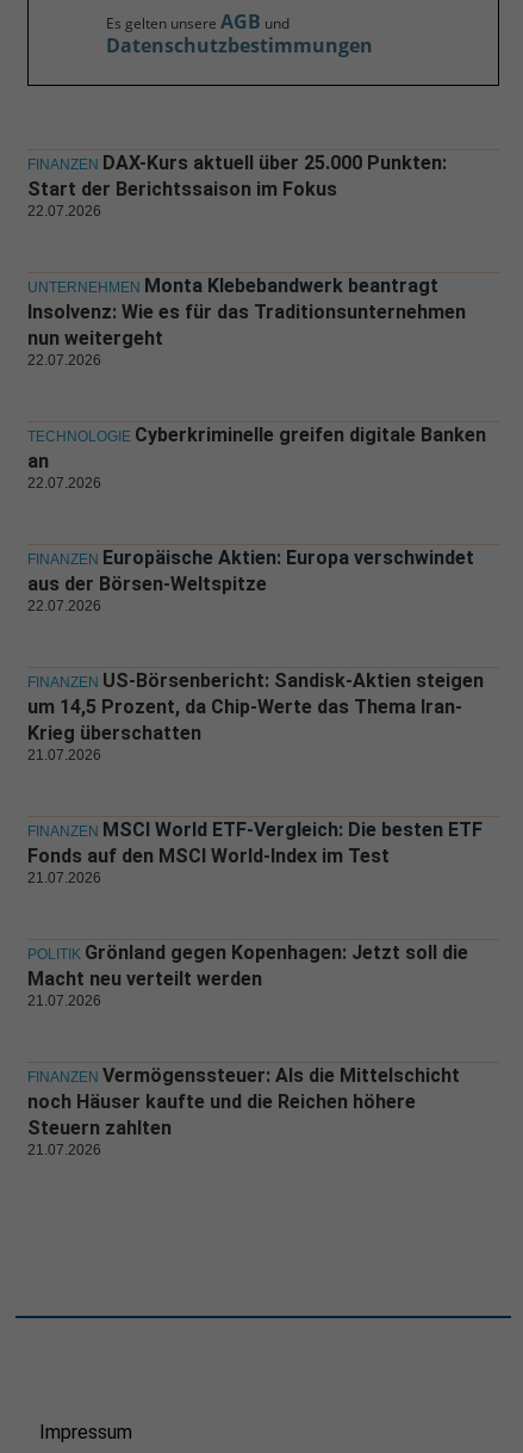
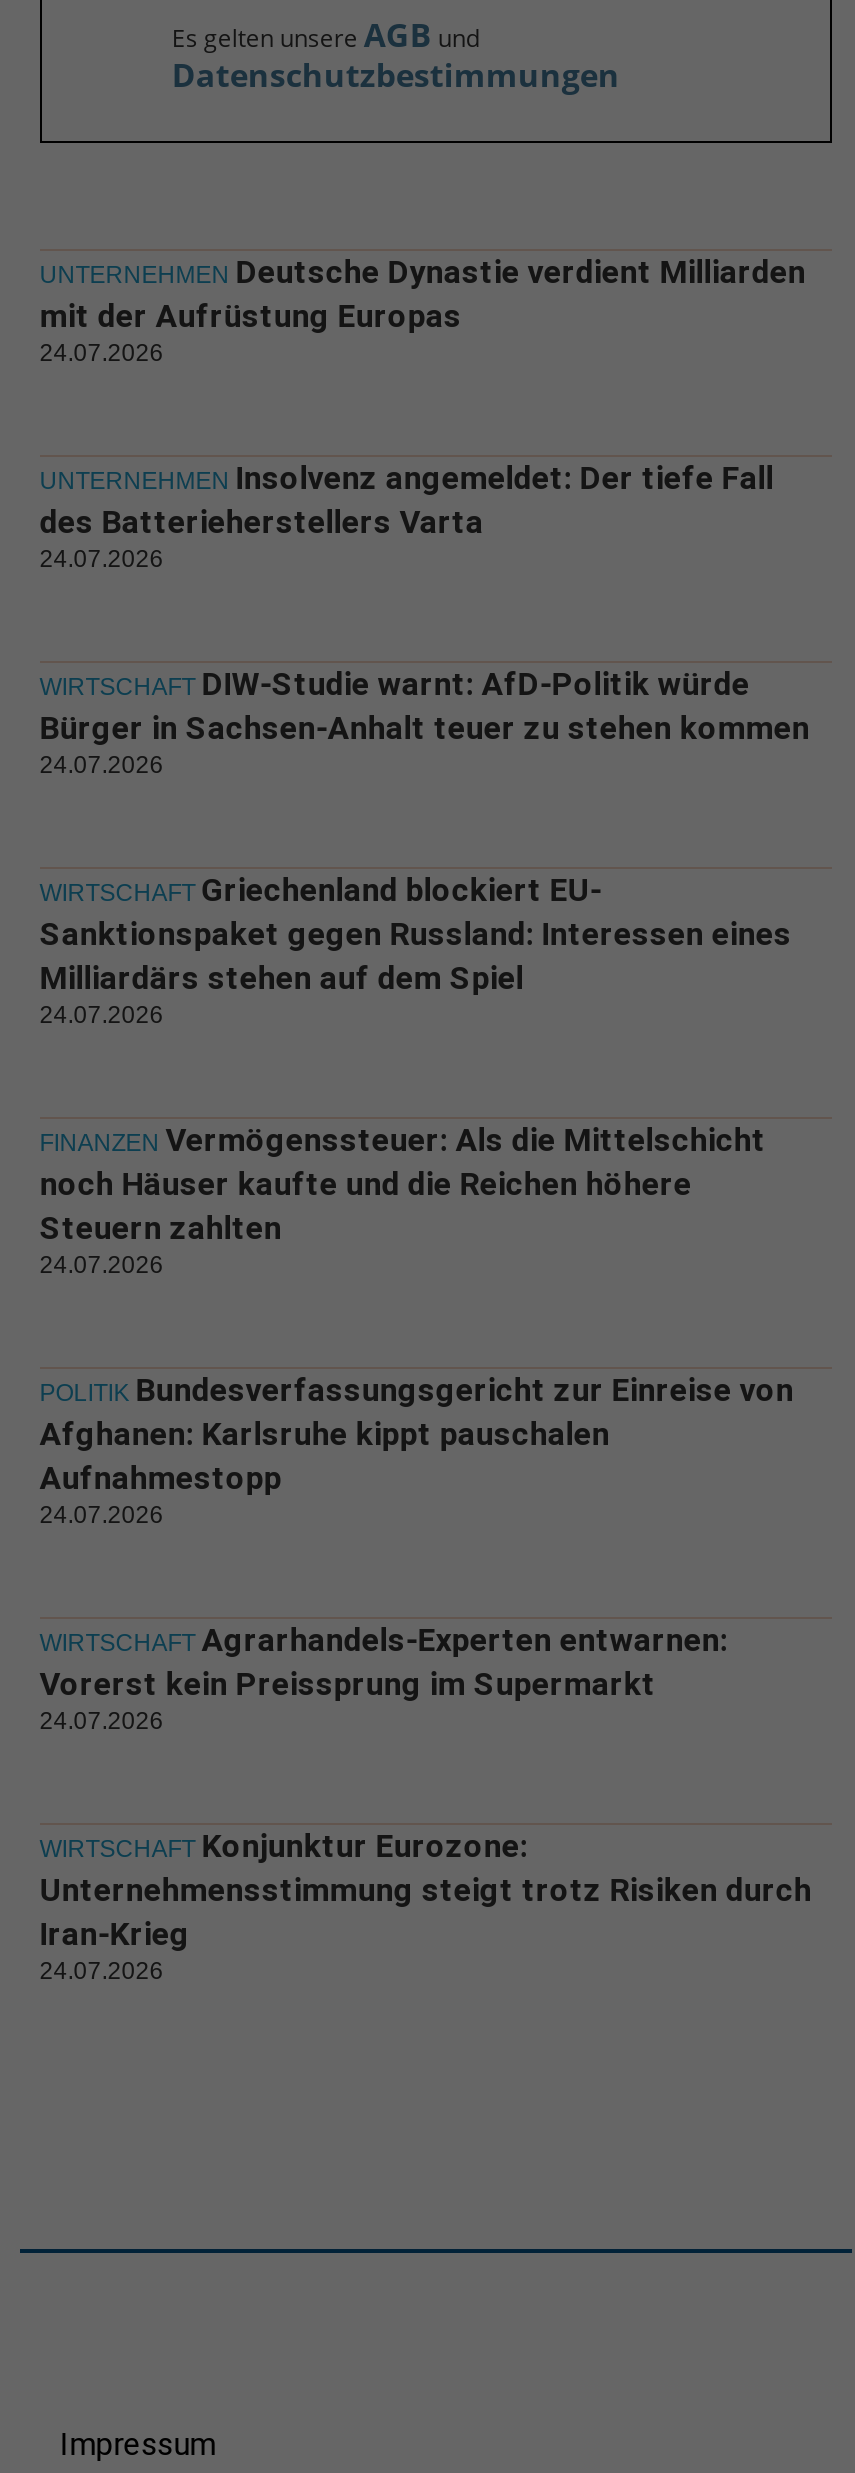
[27,152,486,1009] FINANZEN DAX-Kurs aktuell über 25.000 Punkten: | Start der Berichtssaison im Fokus | 22.07.2026 | UNTERNEHMEN Monta Klebebandwerk beantragt | Insolvenz: Wie es für das Traditionsunternehmen | nun weitergeht | 22.07.2026 | TECHNOLOGIE Cyberkriminelle greifen digitale Banken | an | 22.07.2026 | FINANZEN Europäische Aktien: Europa verschwindet | aus der Börsen-Weltspitze | 22.07.2026 | FINANZEN US-Börsenbericht: Sandisk-Aktien steigen | um 14,5 Prozent, da Chip-Werte das Thema Iran- | Krieg überschatten | 21.07.2026 | FINANZEN MSCI World ETF-Vergleich: Die besten ETF | Fonds auf den MSCI World-Index im Test | 21.07.2026 | POLITIK Grönland gegen Kopenhagen: Jetzt soll die | Macht neu verteilt werden | 21.07.2026 -> [39,253,809,1029] UNTERNEHMEN Deutsche Dynastie verdient Milliarden | mit der Aufrüstung Europas | 24.07.2026 | UNTERNEHMEN Insolvenz angemeldet: Der tiefe Fall | des Batterieherstellers Varta | 24.07.2026 | WIRTSCHAFT DIW-Studie warnt: AfD-Politik würde | Bürger in Sachsen-Anhalt teuer zu stehen kommen | 24.07.2026 | WIRTSCHAFT Griechenland blockiert EU- | Sanktionspaket gegen Russland: Interessen eines | Milliardärs stehen auf dem Spiel | 24.07.2026
moved [27,1064,460,1139] -> [39,1121,765,1247]: FINANZEN Vermögenssteuer: Als die Mittelschicht | noch Häuser kaufte und die Reichen höhere | Steuern zahlten
[27,1142,101,1158] 21.07.2026 -> [39,1251,811,1985] 24.07.2026 | POLITIK Bundesverfassungsgericht zur Einreise von | Afghanen: Karlsruhe kippt pauschalen | Aufnahmestopp | 24.07.2026 | WIRTSCHAFT Agrarhandels-Experten entwarnen: | Vorerst kein Preissprung im Supermarkt | 24.07.2026 | WIRTSCHAFT Konjunktur Eurozone: | Unternehmensstimmung steigt trotz Risiken durch | Iran-Krieg | 24.07.2026

